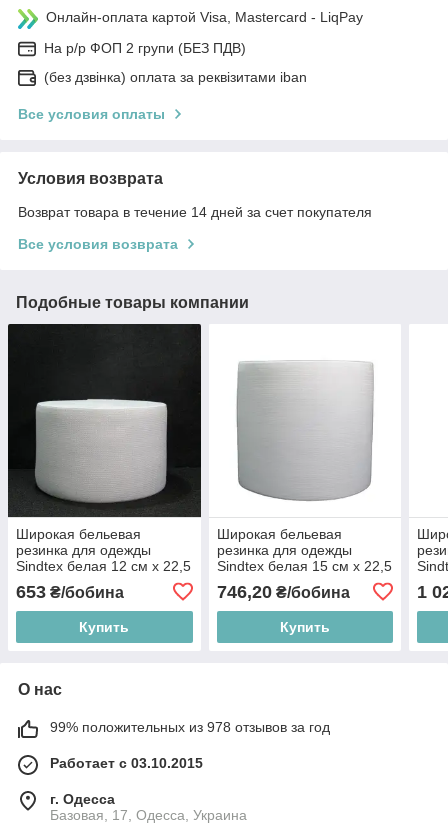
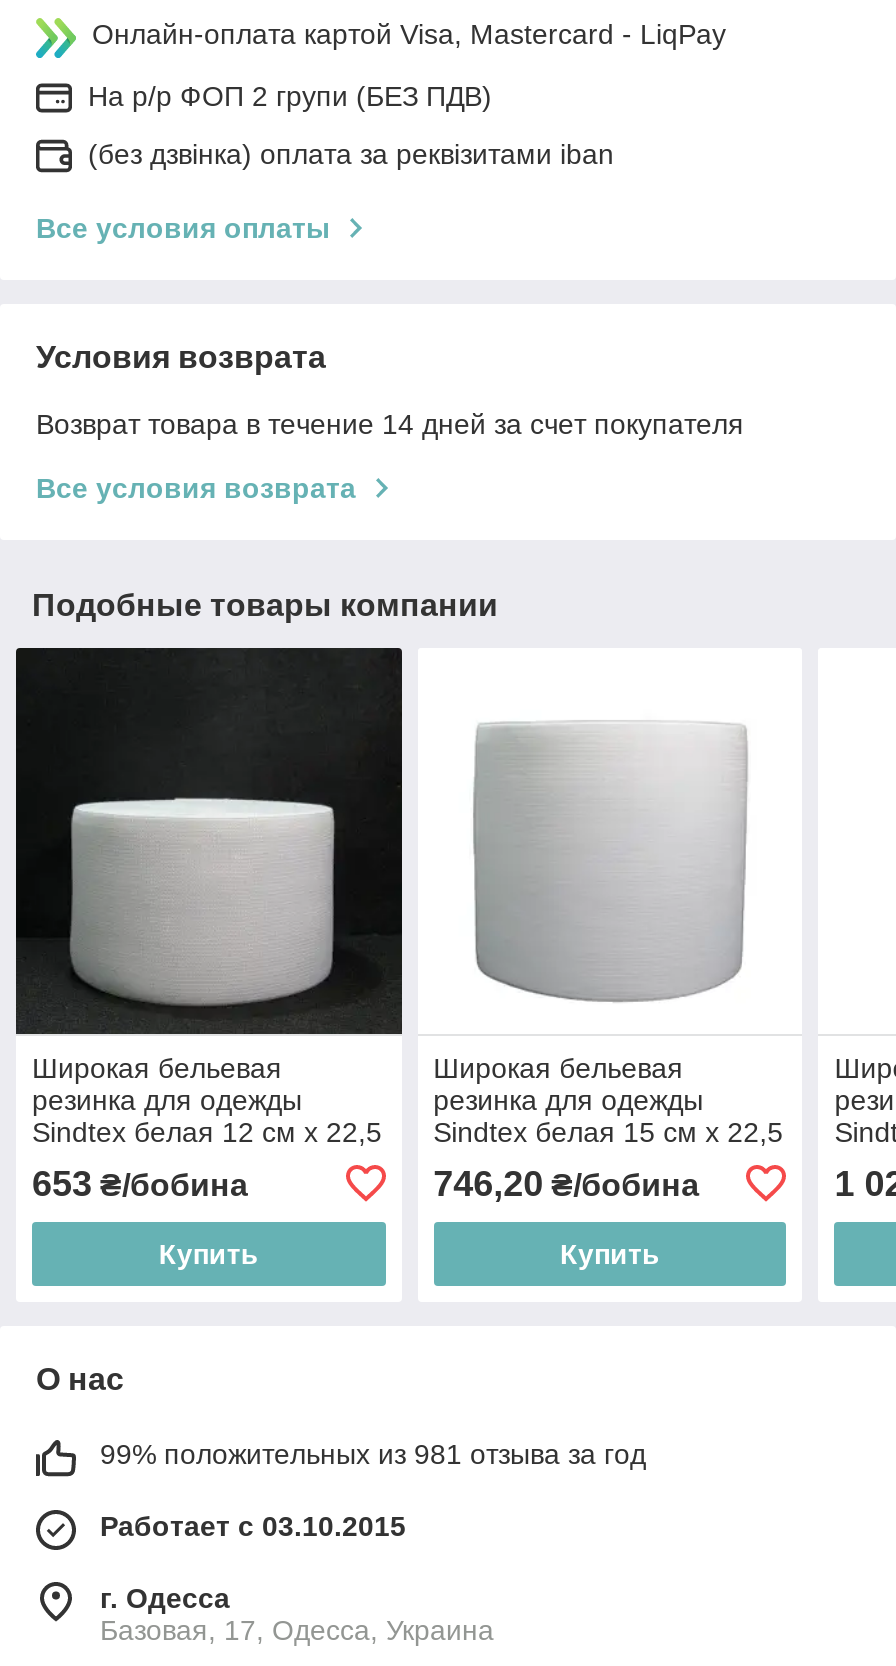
[50,719,330,735] 99% положительных из 978 отзывов за год -> [100,1438,646,1470] 99% положительных из 981 отзыва за год

